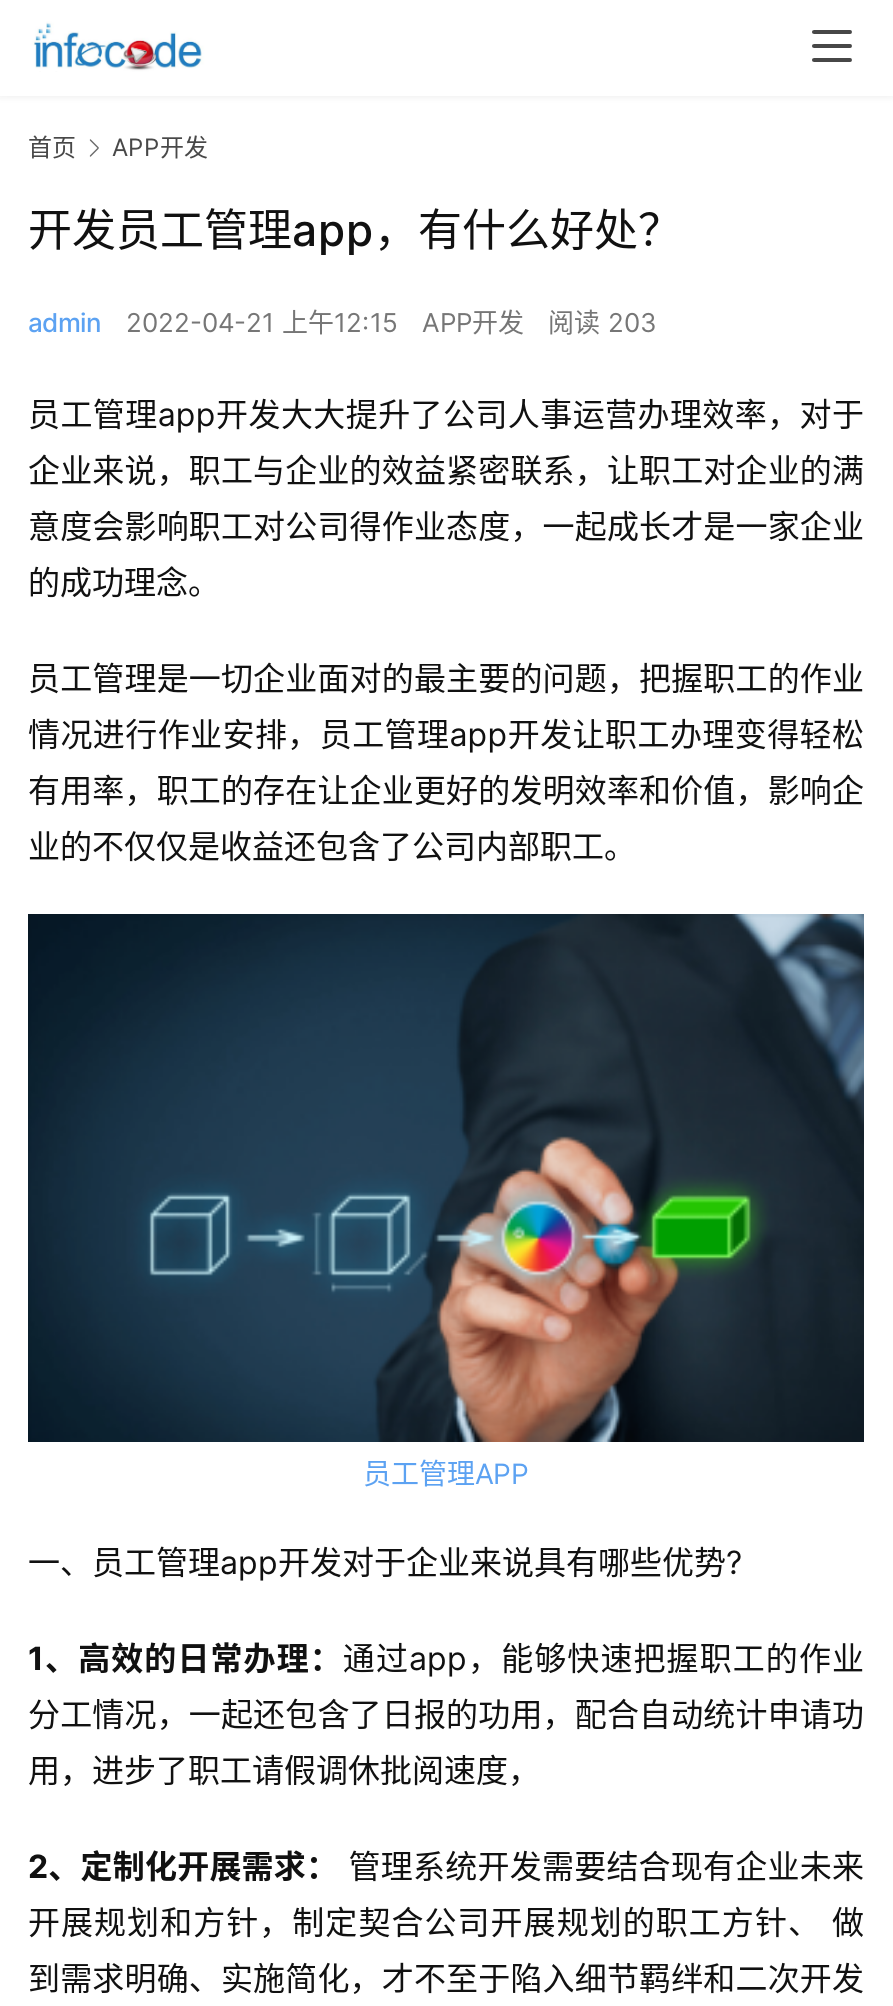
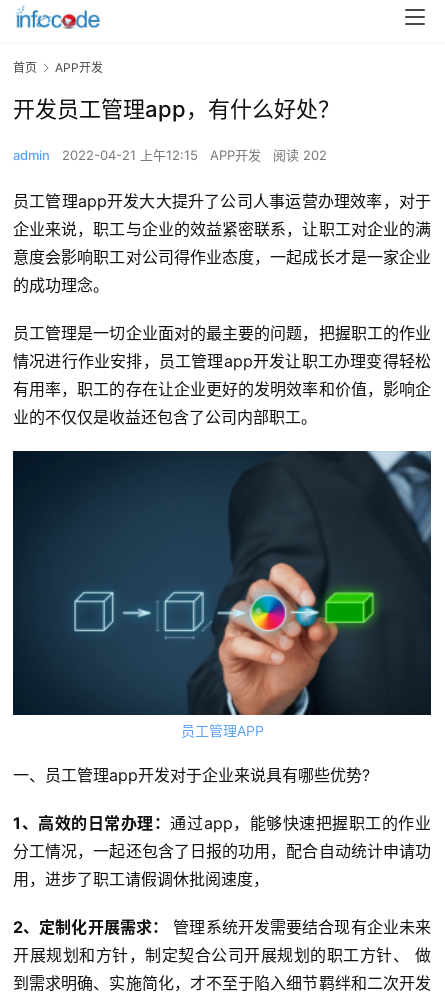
[28,306,656,338] admin 2022-04-21 上午12:15 APP开发 阅读 203 -> [13,147,327,163] admin 2022-04-21 上午12:15 APP开发 阅读 202

